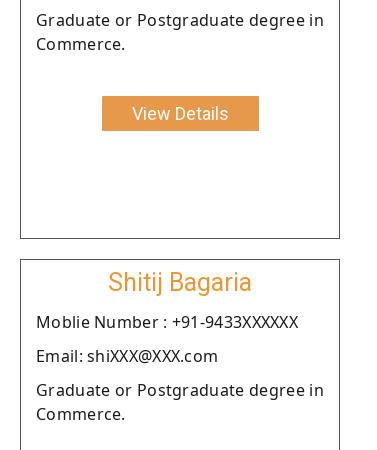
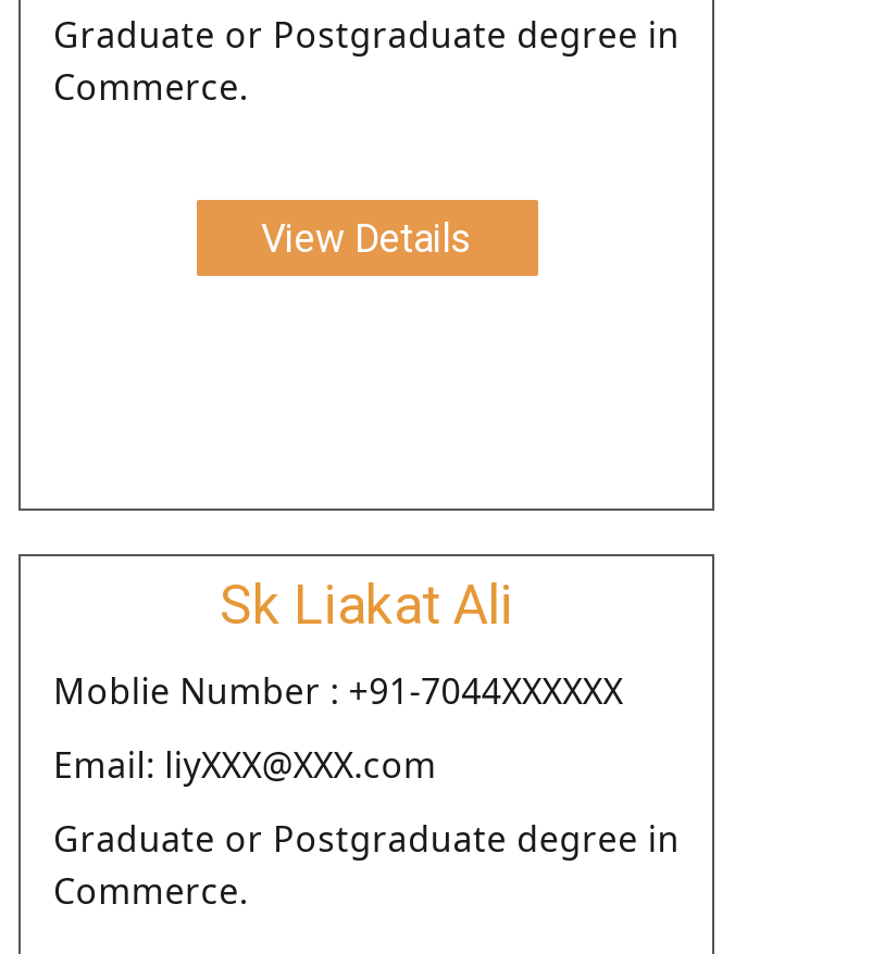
[108,268,252,297] Shitij Bagaria -> [220,573,513,636] Sk Liakat Ali
[36,311,298,333] Moblie Number : +91-9433XXXXXX -> [53,667,623,715] Moblie Number : +91-7044XXXXXX
[36,345,218,367] Email: shiXXX@XXX.com -> [53,741,437,788] Email: liyXXX@XXX.com

